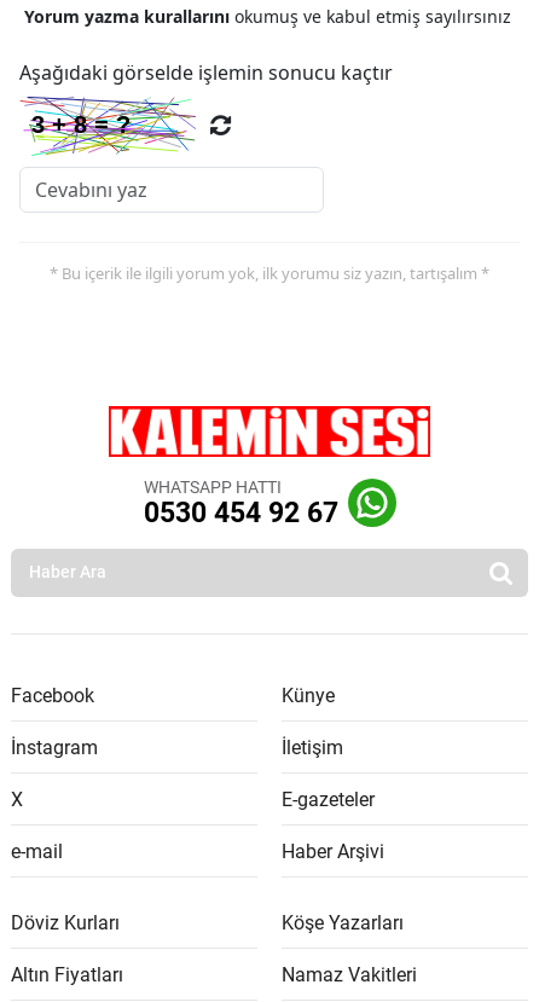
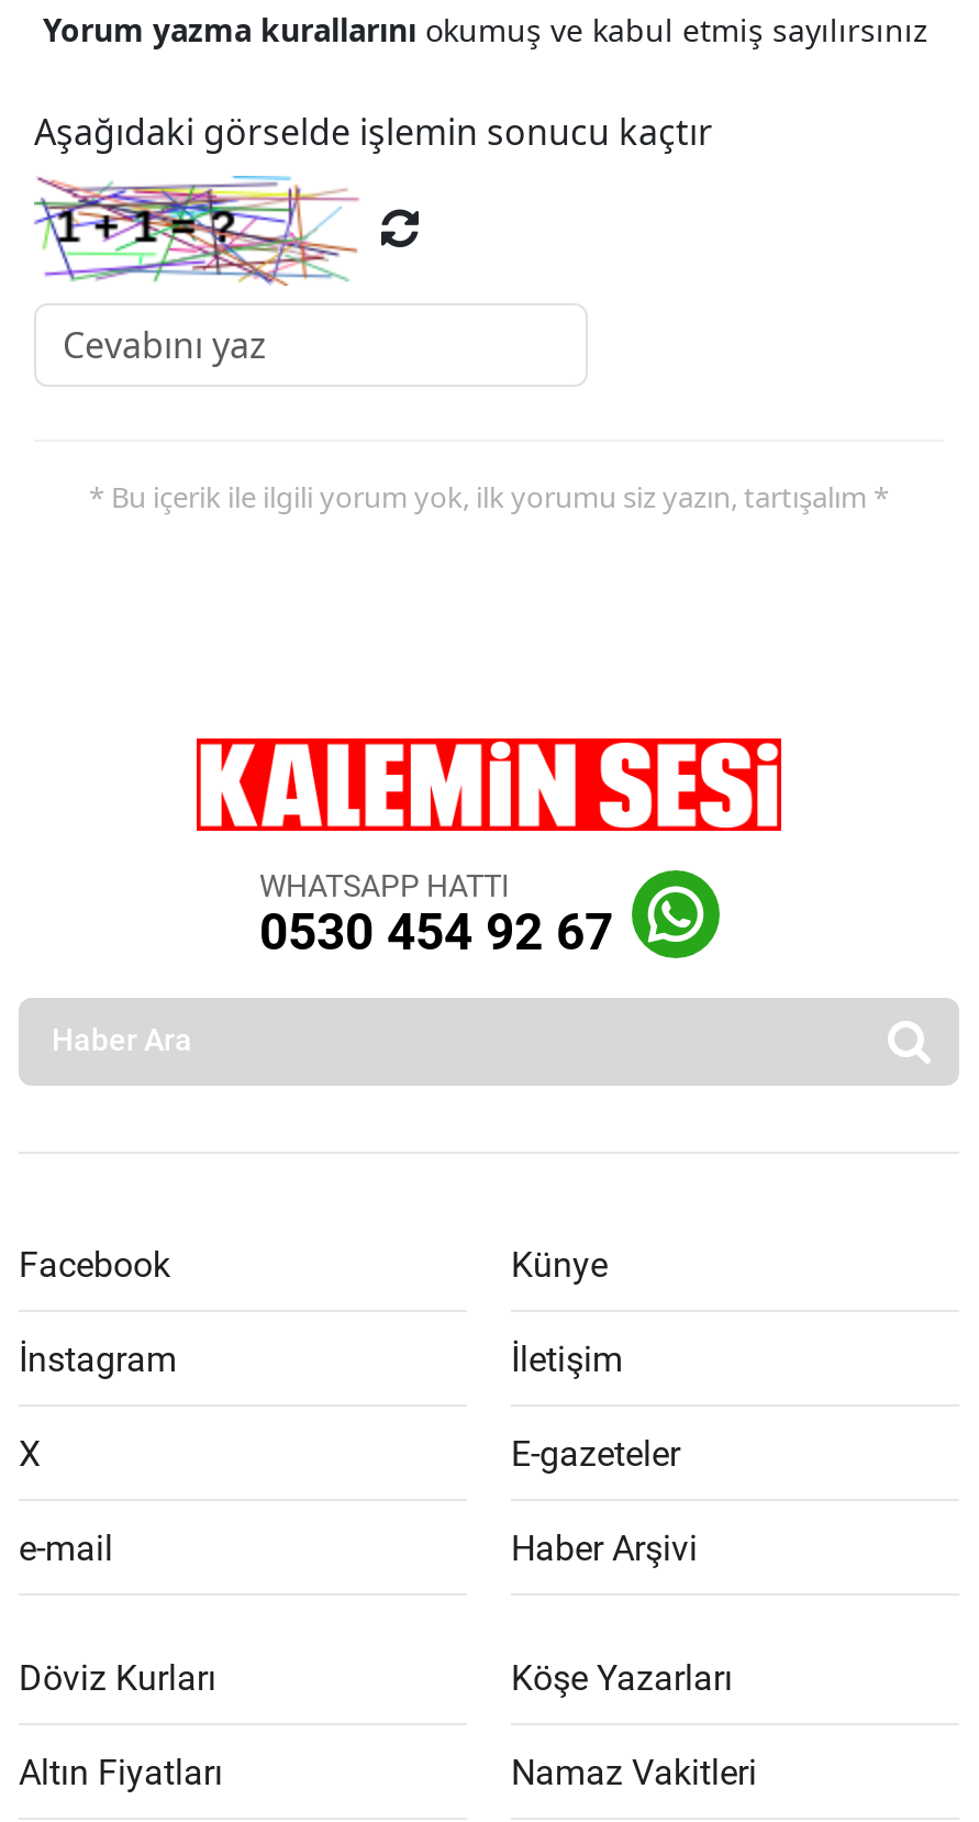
[21,95,196,157] [image] -> [34,174,359,288] [image]

